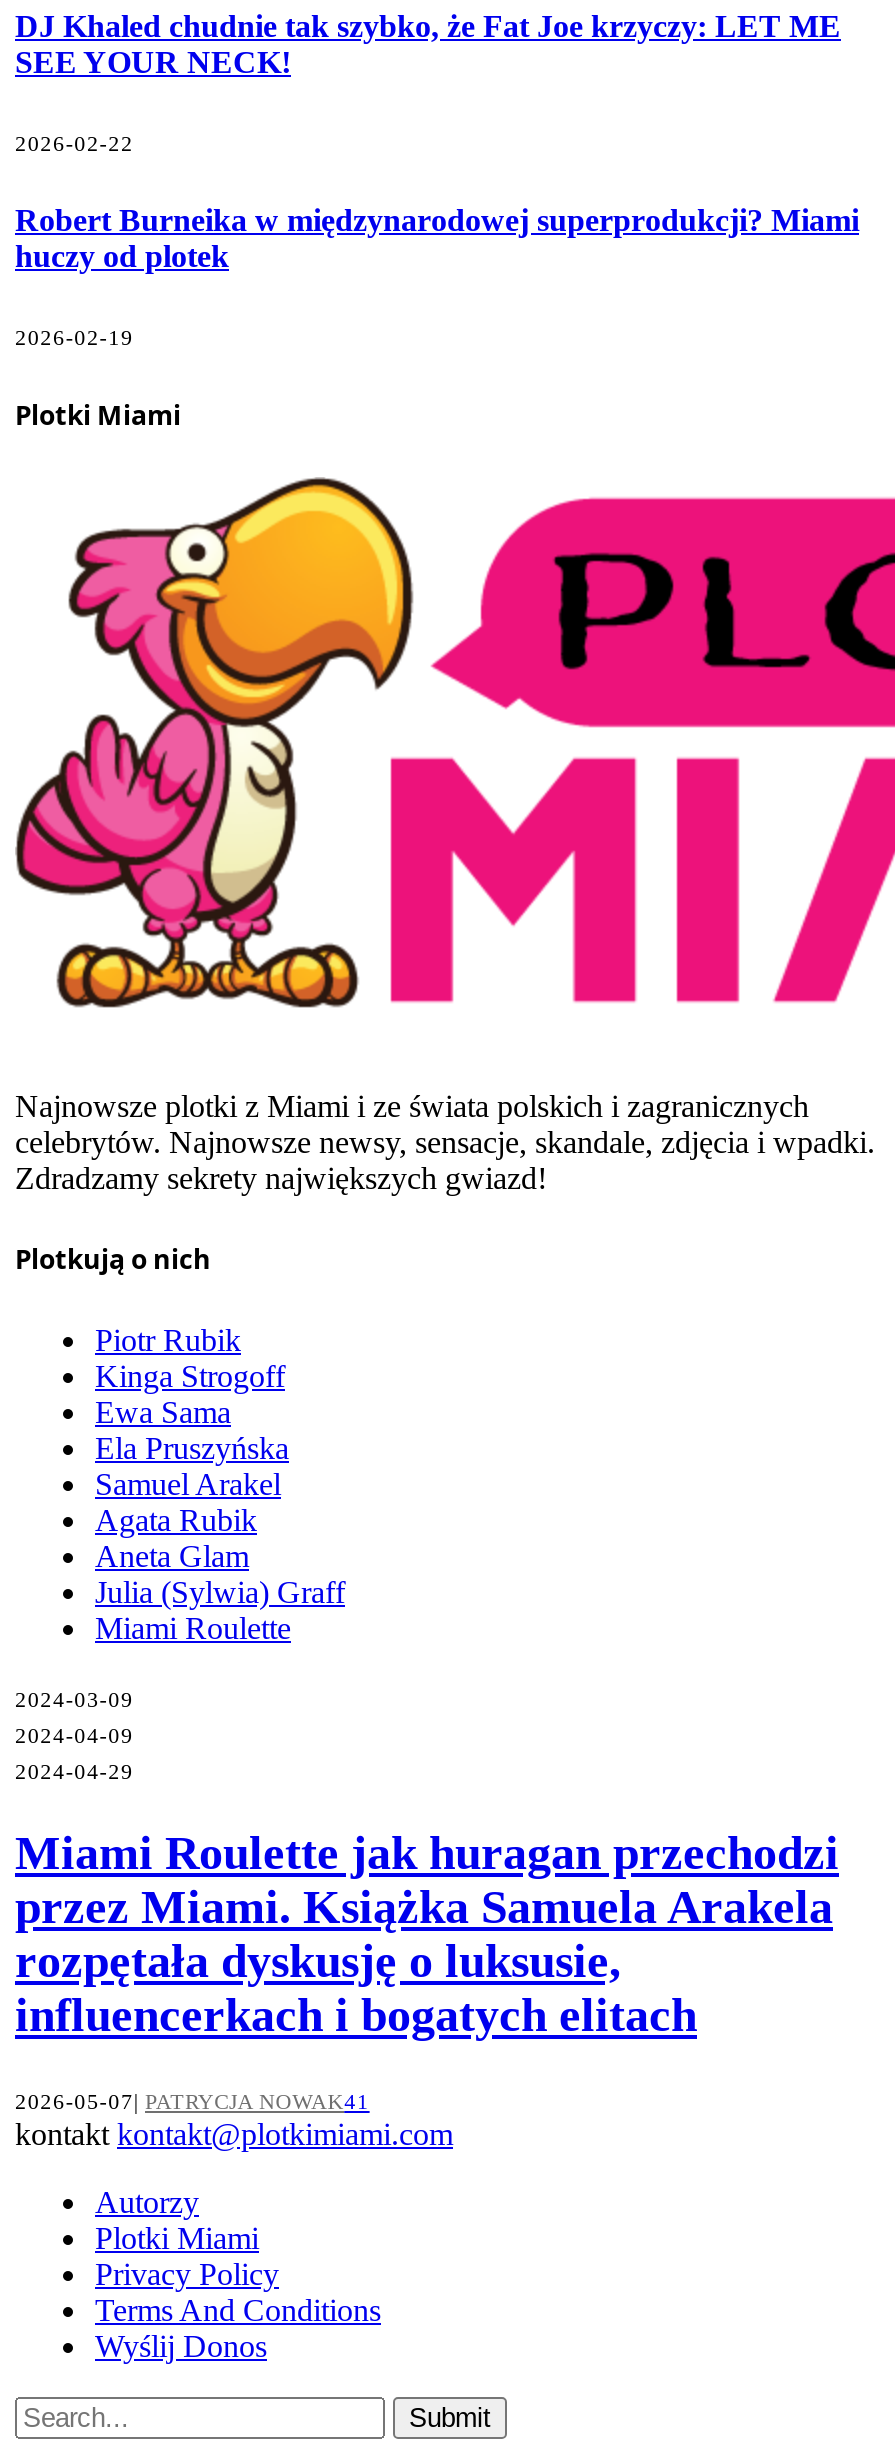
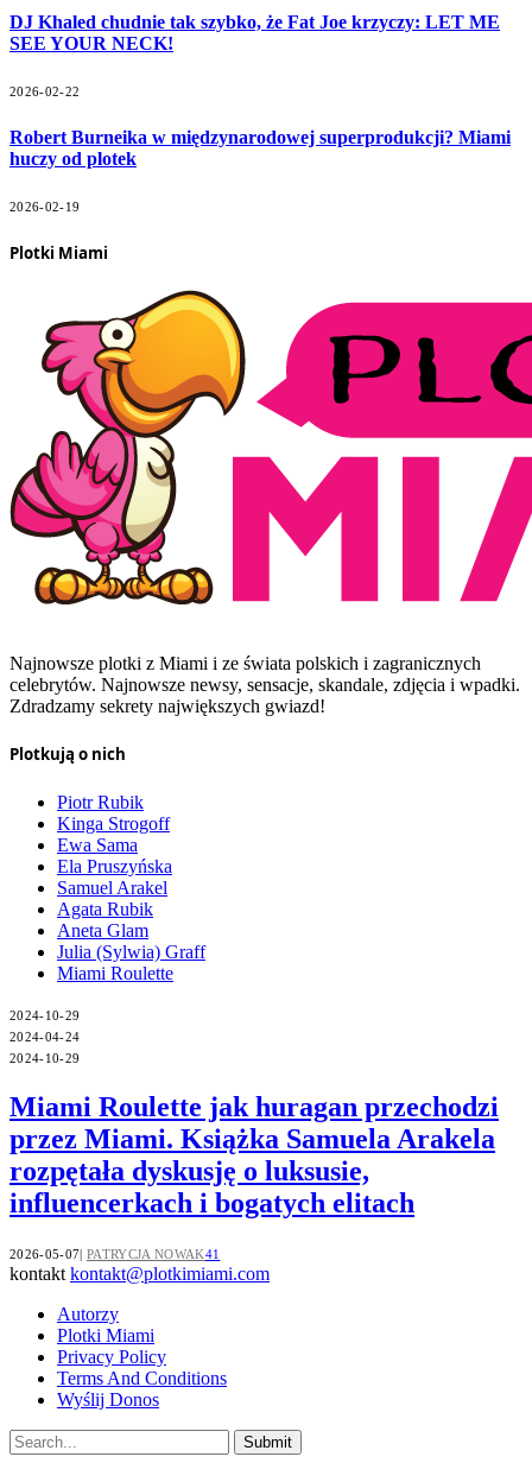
[15,1686,134,1710] 2024-03-09 -> [9,1008,80,1022] 2024-10-29
[15,1722,134,1746] 2024-04-09 -> [9,1029,80,1043] 2024-04-24
[15,1758,134,1782] 2024-04-29 -> [9,1050,80,1065] 2024-10-29

